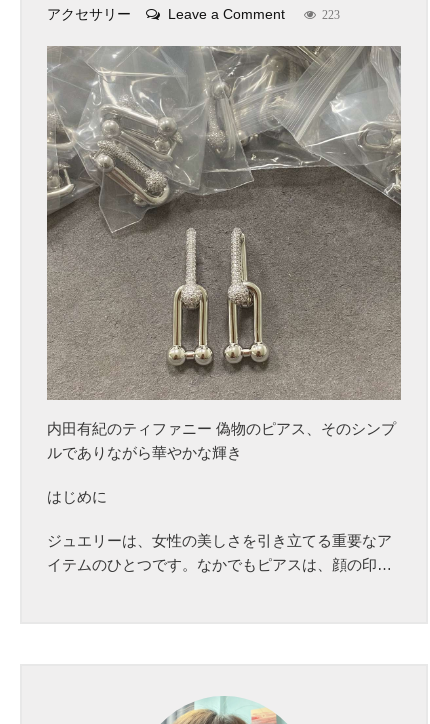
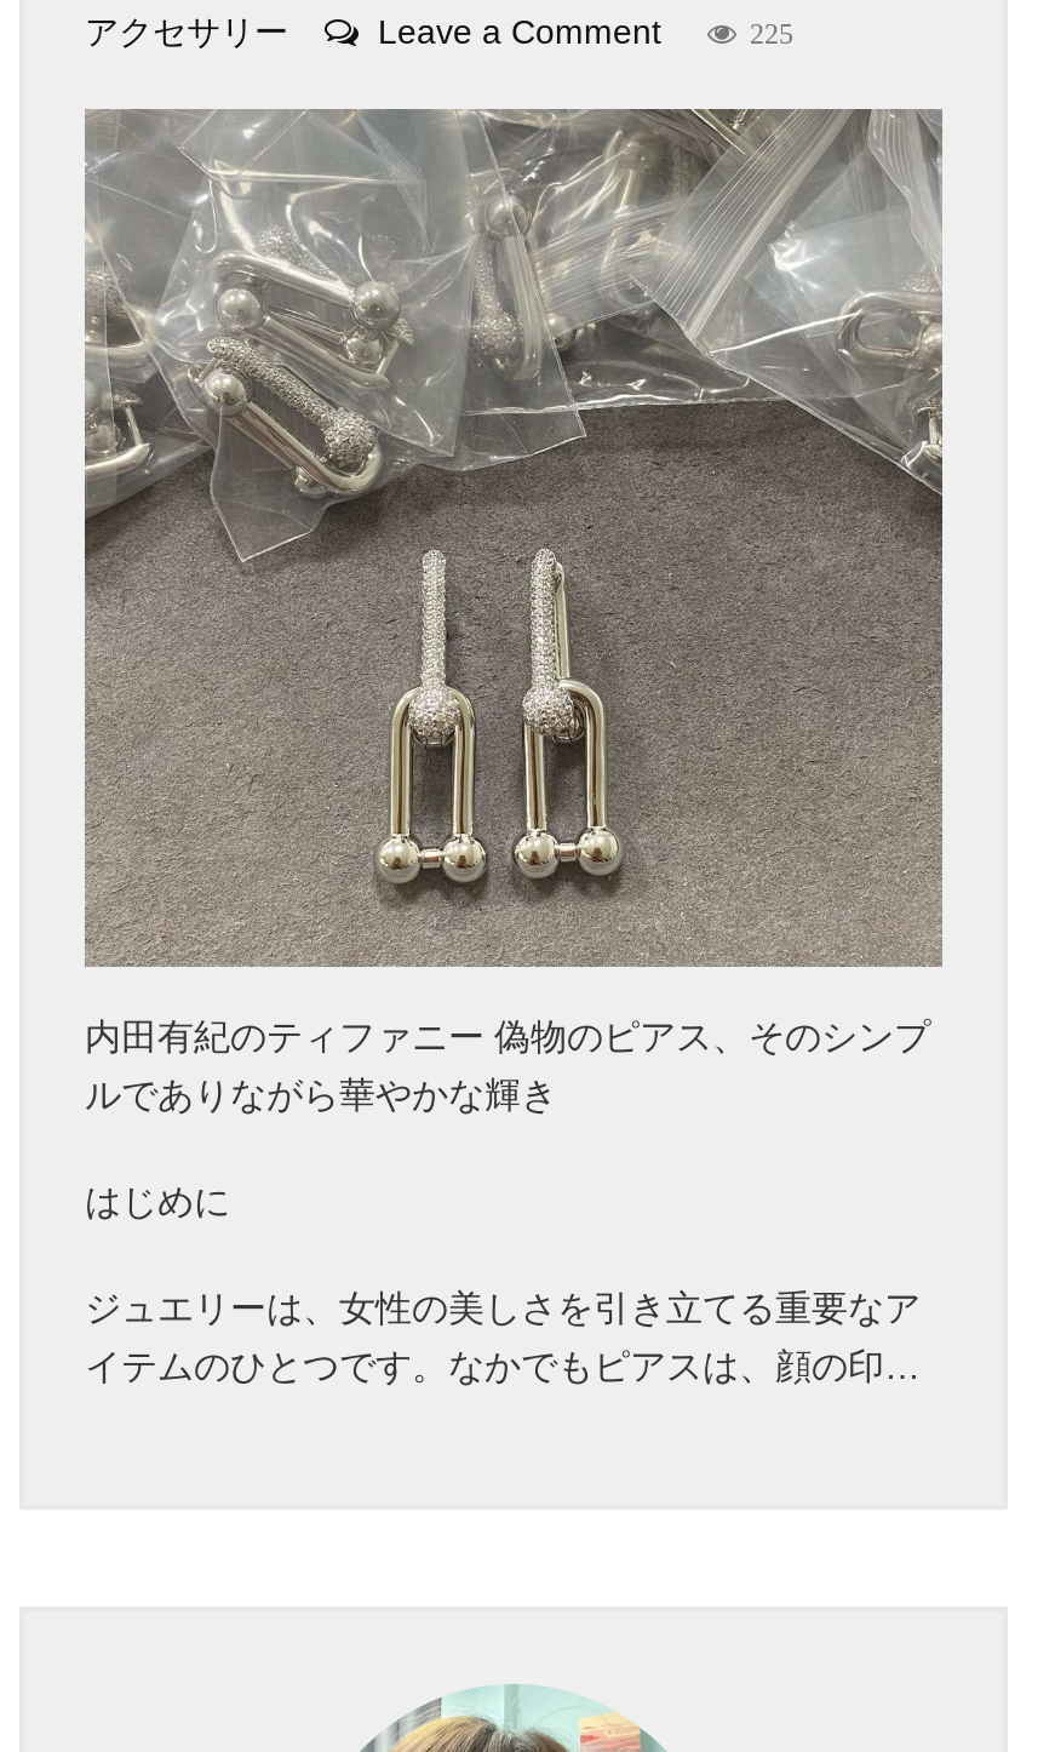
[318,9,339,21] 223 -> [742,19,793,48] 225

